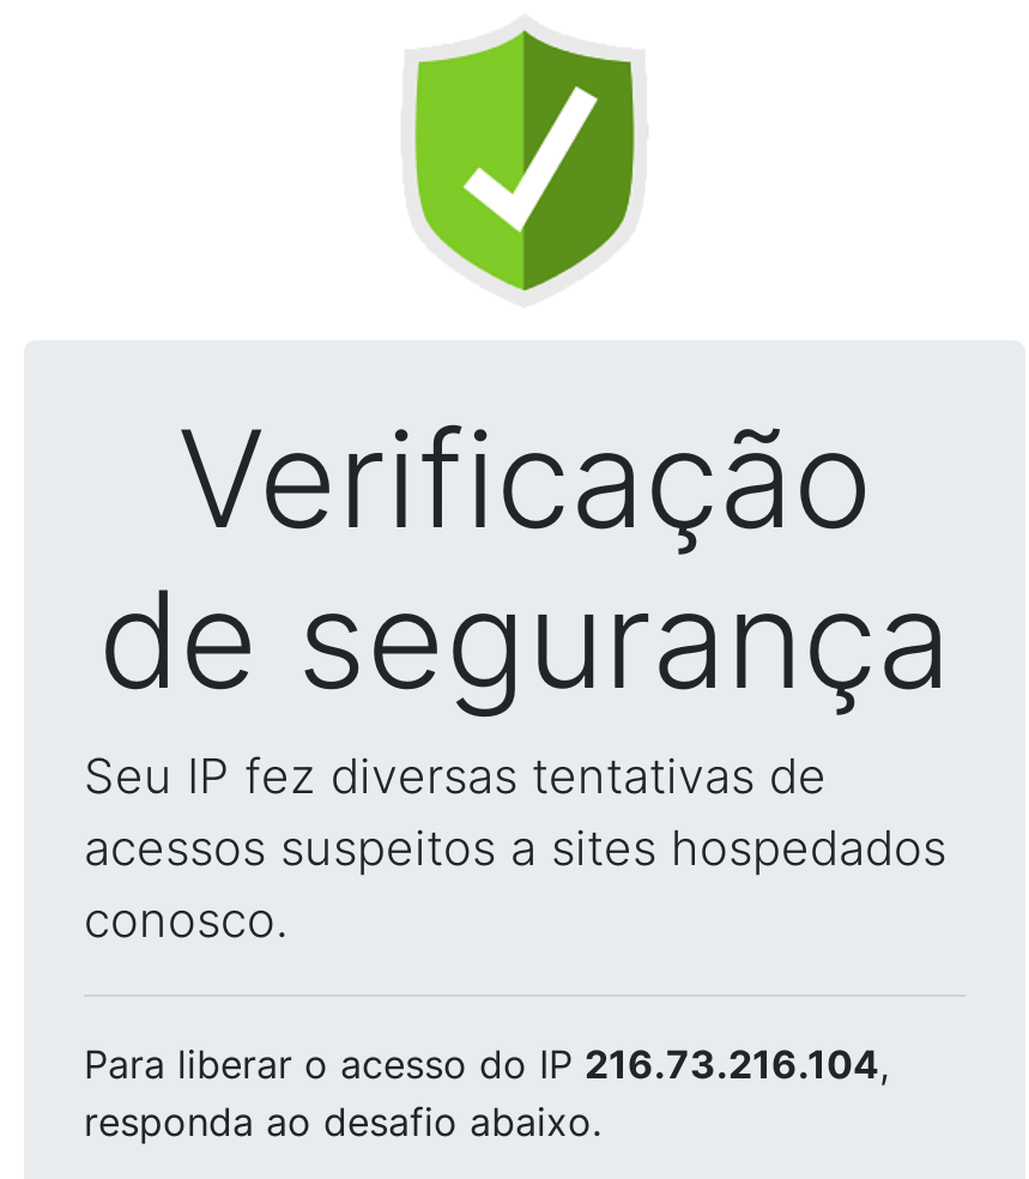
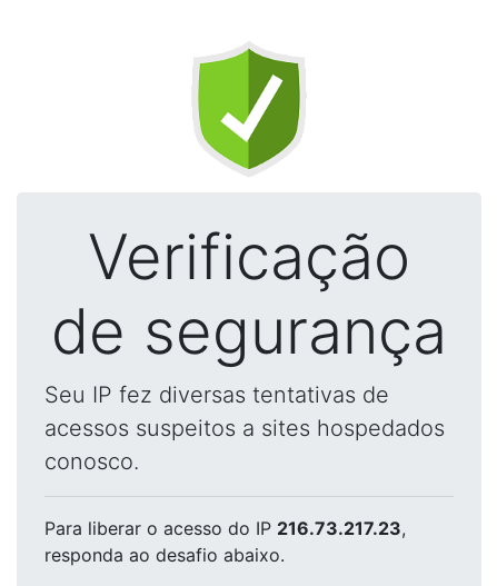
[84,1040,889,1088] Para liberar o acesso do IP 216.73.216.104, -> [44,517,406,539] Para liberar o acesso do IP 216.73.217.23,

